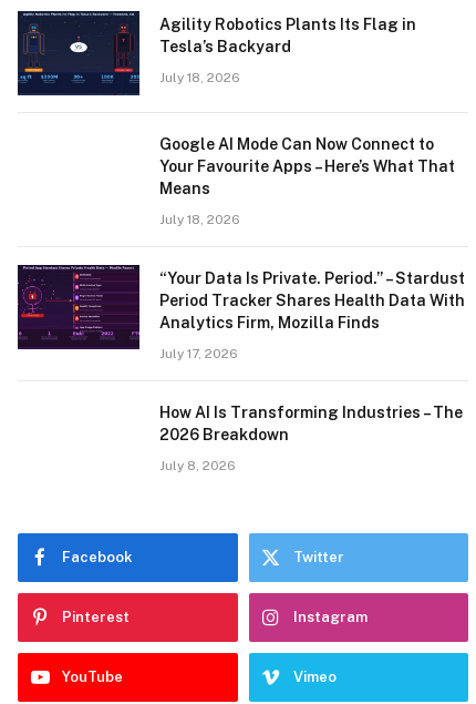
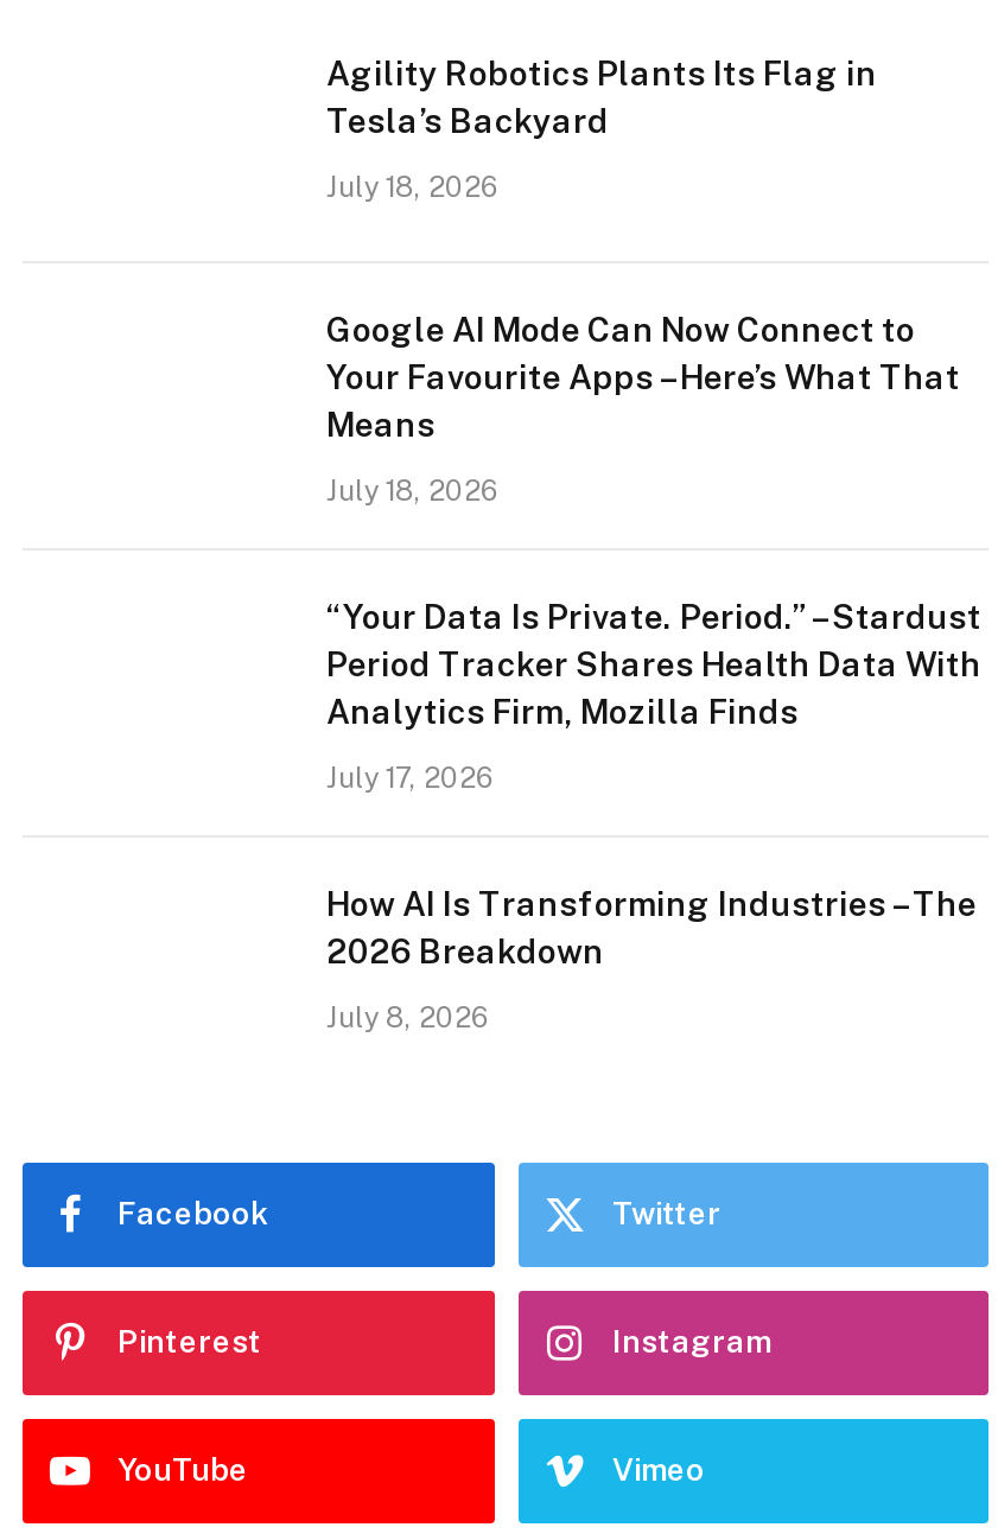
[17,10,141,96] [image] -> none
[17,264,141,350] [image] -> none

